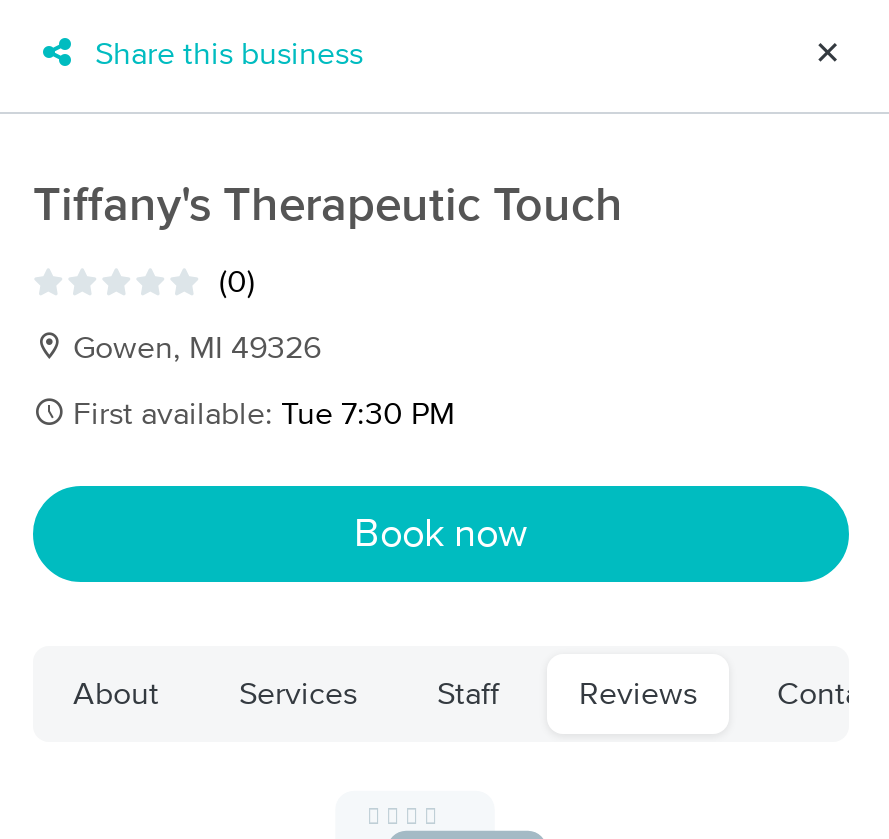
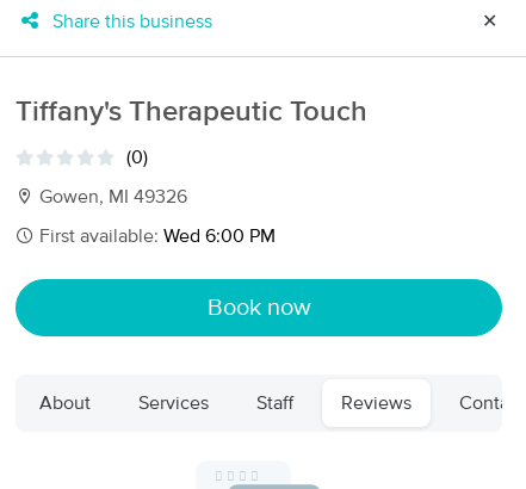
[65,398,455,430] First available: Tue 7:30 PM -> [35,227,276,246] First available: Wed 6:00 PM

